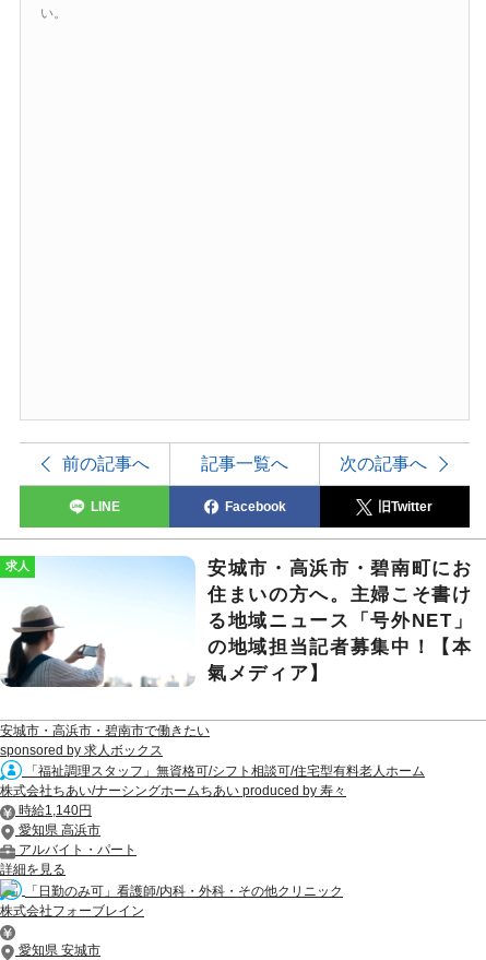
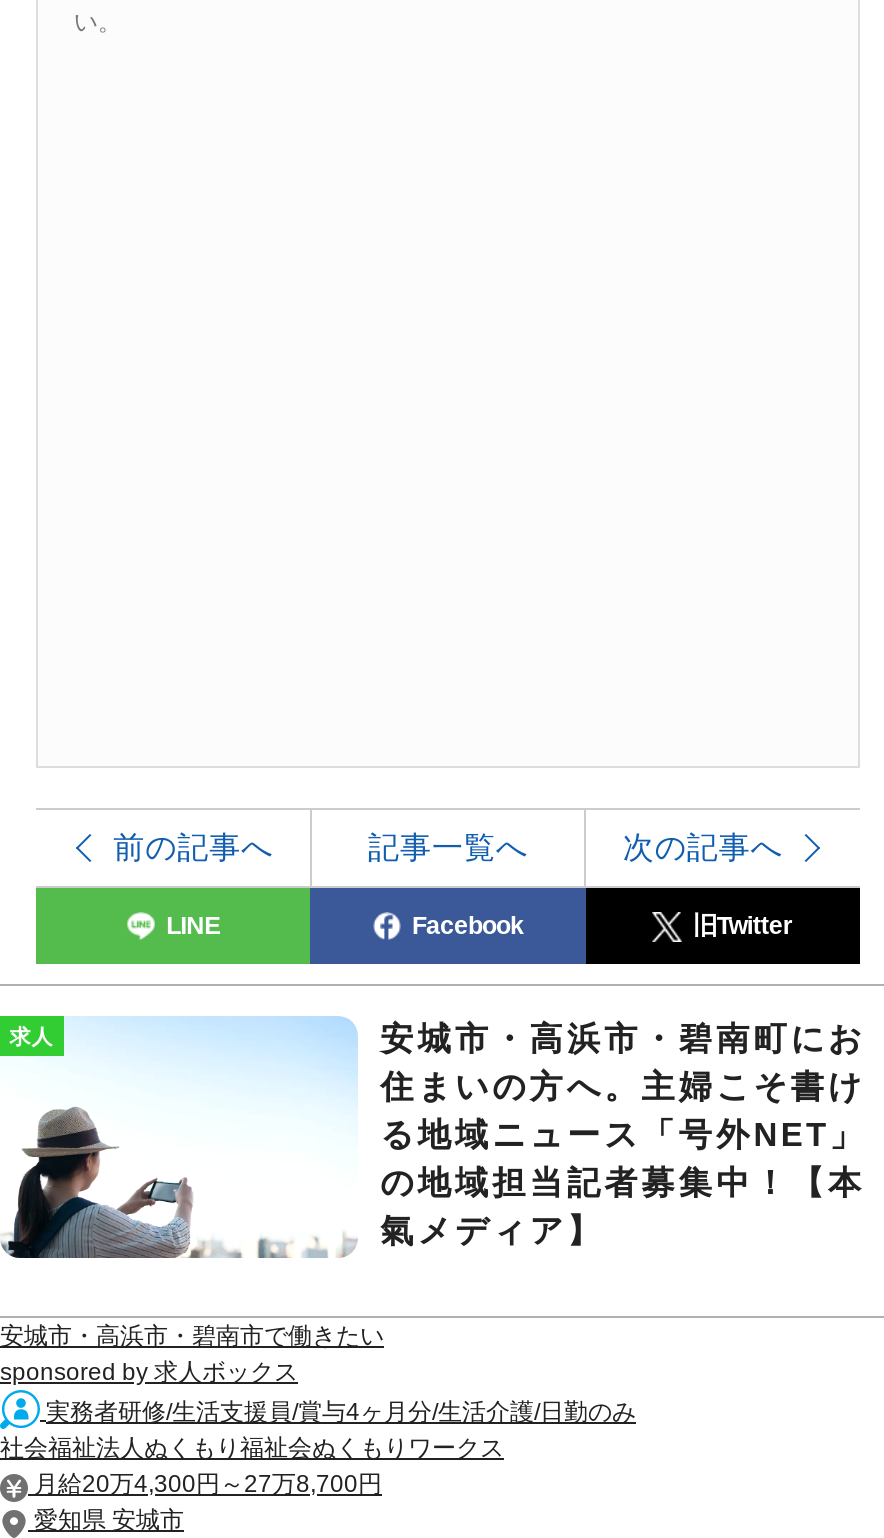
[0,764,425,918] 「福祉調理スタッフ」無資格可/シフト相談可/住宅型有料老人ホーム | 株式会社ちあい/ナーシングホームちあい produced by 寿々 | 時給1,140円 | 愛知県 高浜市 | アルバイト・パート | 詳細を見る | 「日勤のみ可」看護師/内科・外科・その他クリニック | 株式会社フォーブレイン -> [0,1398,636,1498] 実務者研修/生活支援員/賞与4ヶ月分/生活介護/日勤のみ | 社会福祉法人ぬくもり福祉会ぬくもりワークス | 月給20万4,300円～27万8,700円

